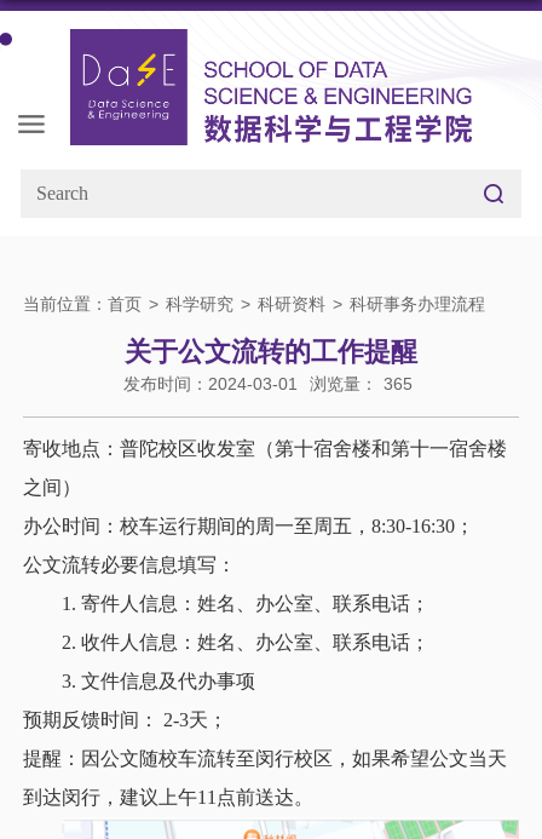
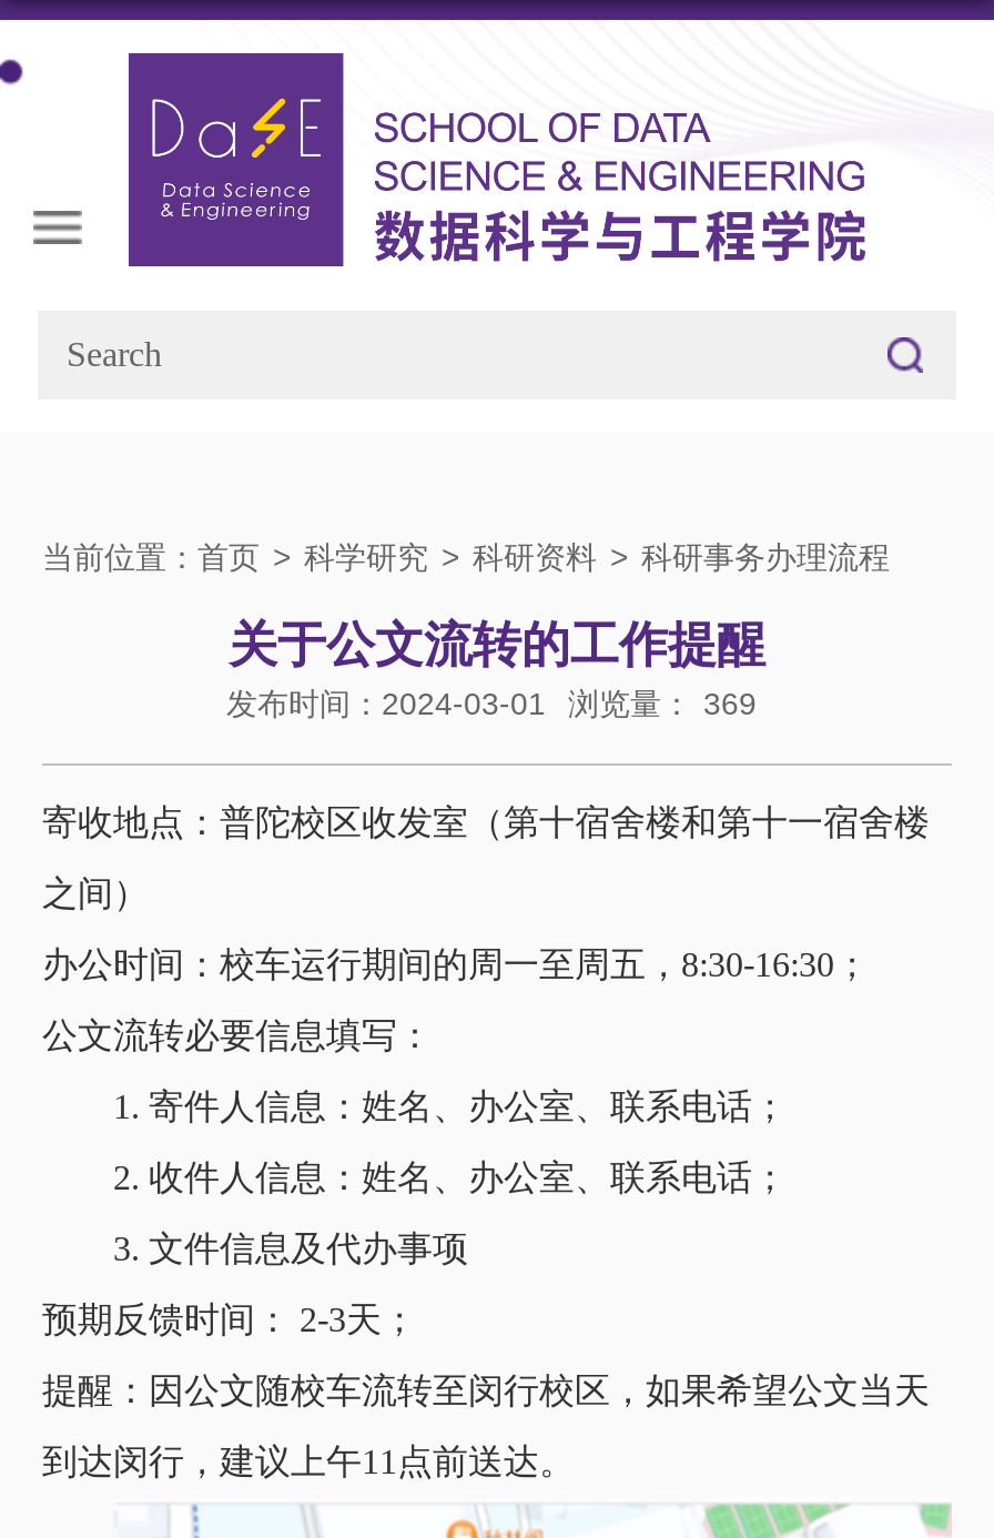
[123,374,413,394] 发布时间：2024-03-01 浏览量： 365 -> [226,686,757,722] 发布时间：2024-03-01 浏览量： 369

